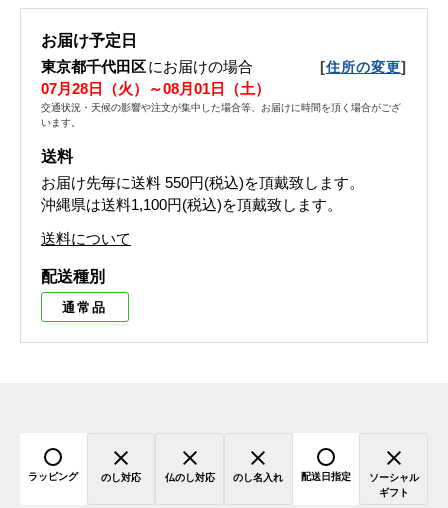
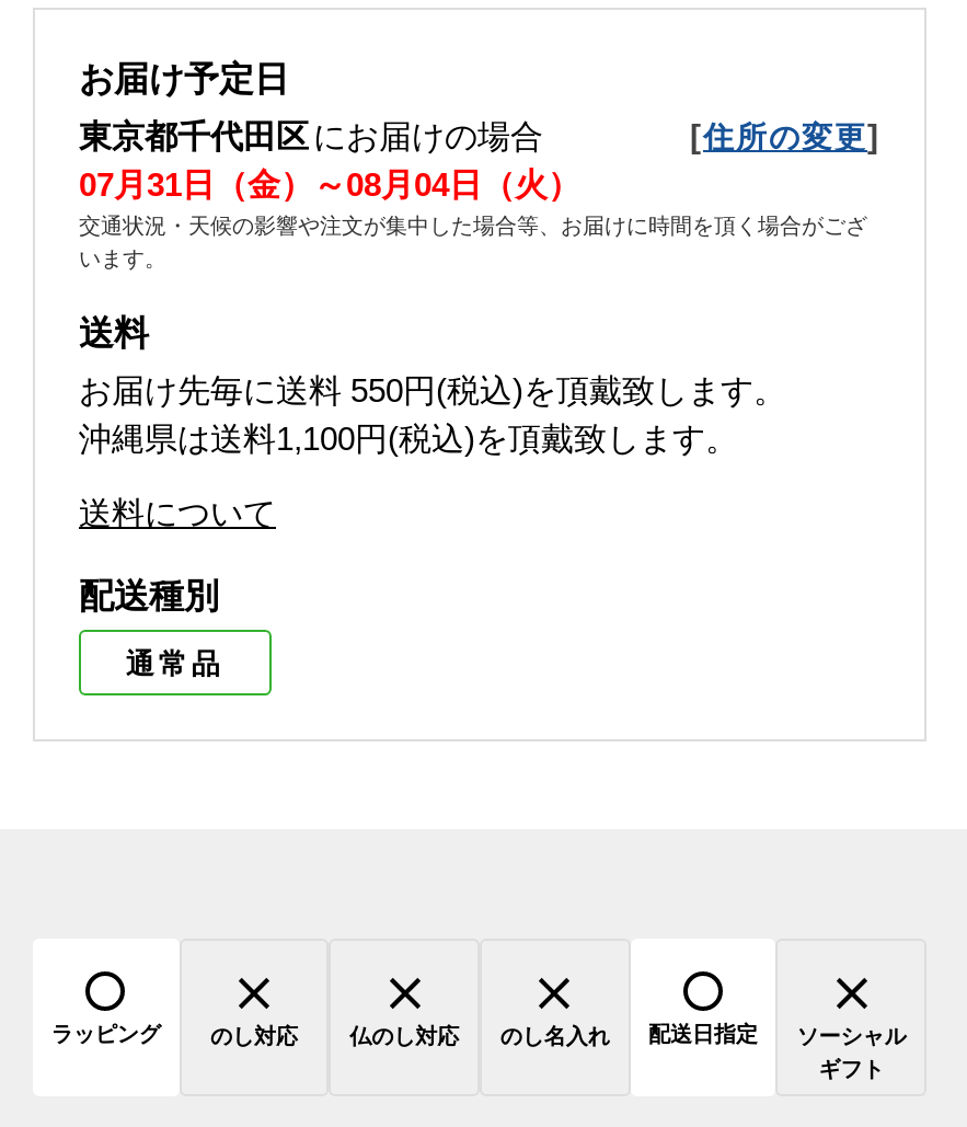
[41,80,270,97] 07月28日（火）～08月01日（土） -> [79,166,580,203] 07月31日（金）～08月04日（火）

